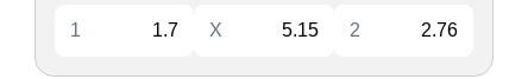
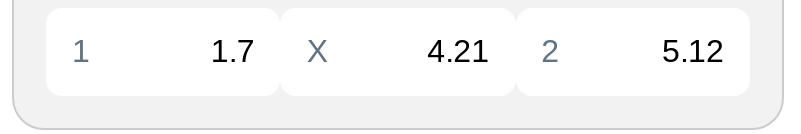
[281,20,360,40] 5.15 2 -> [427,35,559,69] 4.21 2
[421,20,458,40] 2.76 -> [662,35,724,69] 5.12

